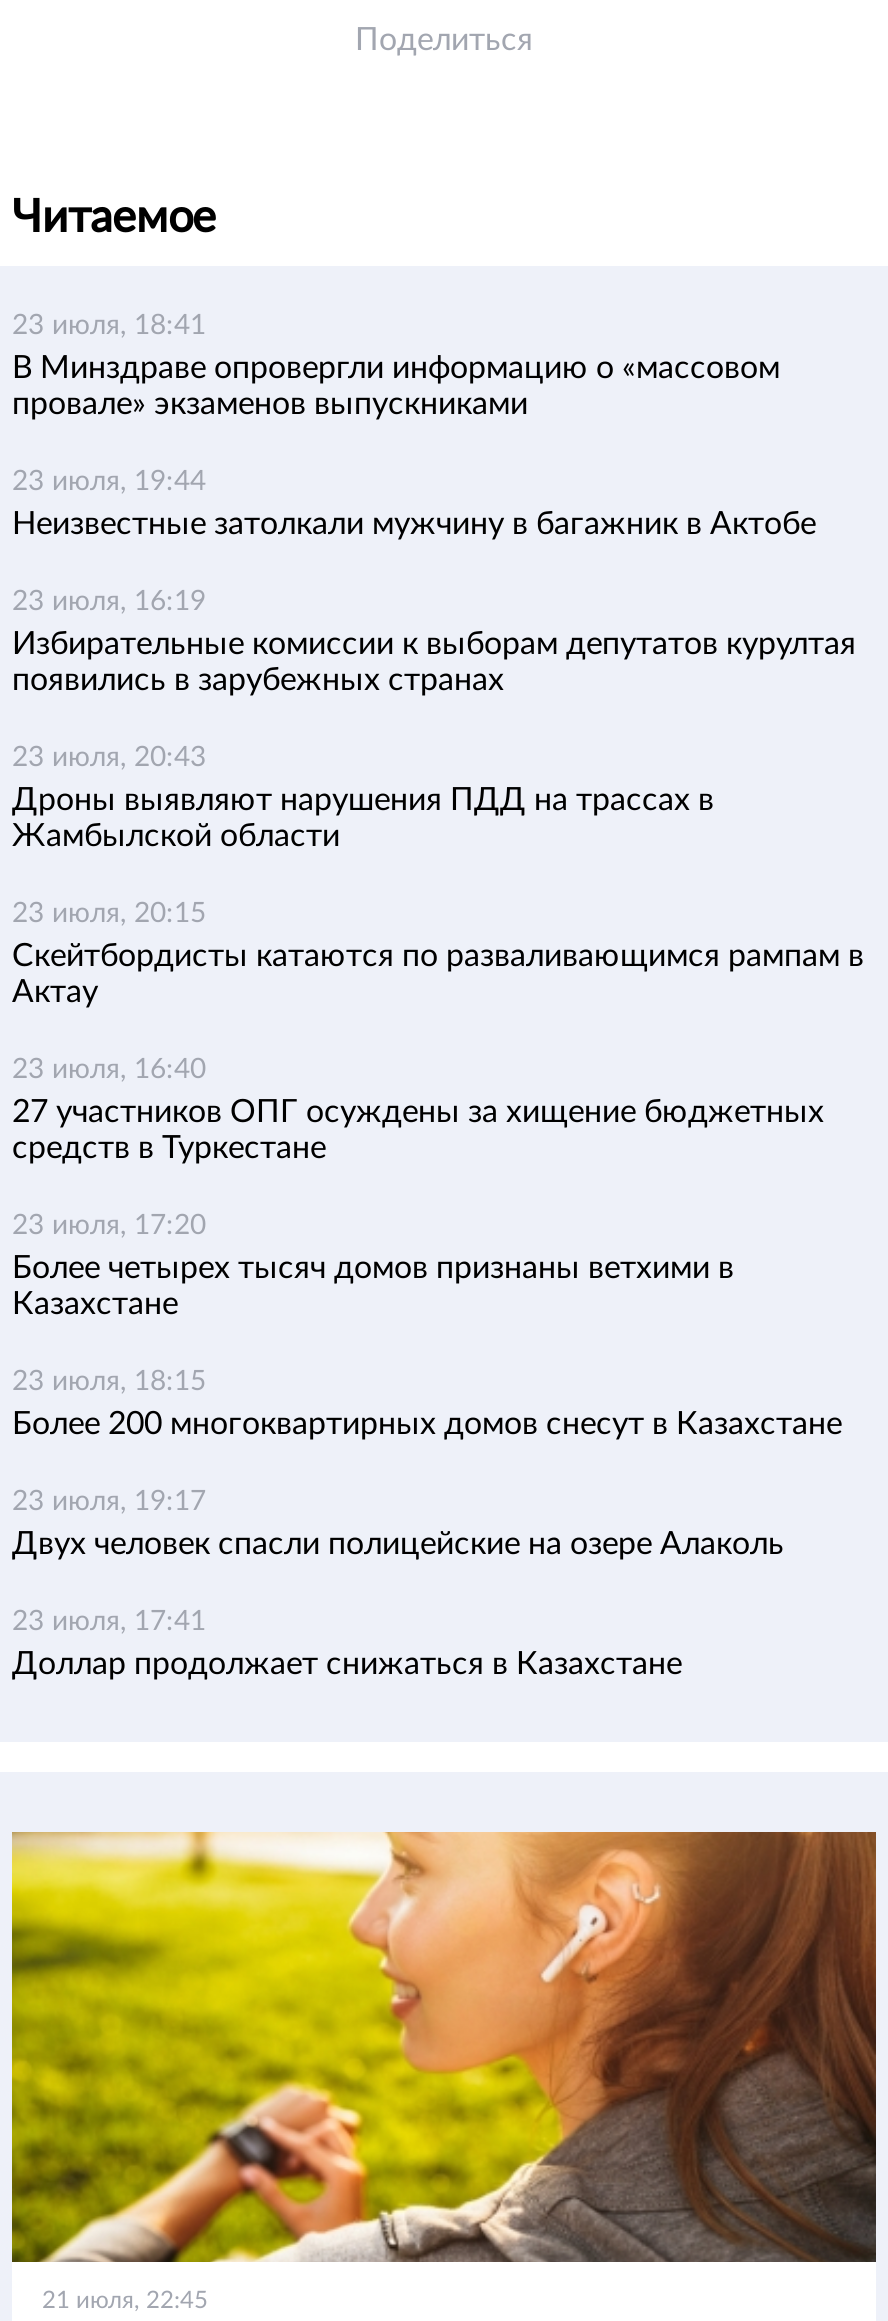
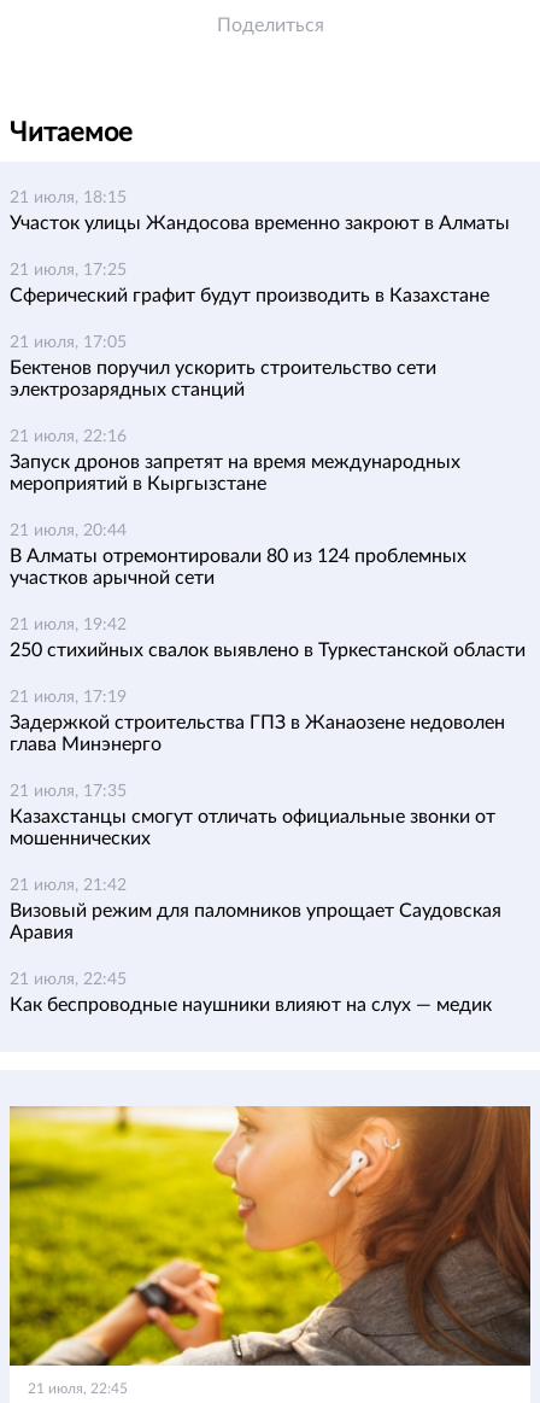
[12,312,780,420] 23 июля, 18:41 | В Минздраве опровергли информацию о «массовом | провале» экзаменов выпускниками -> [10,189,510,233] 21 июля, 18:15 | Участок улицы Жандосова временно закроют в Алматы
[12,468,816,540] 23 июля, 19:44 | Неизвестные затолкали мужчину в багажник в Актобе -> [10,262,489,305] 21 июля, 17:25 | Сферический графит будут производить в Казахстане
[12,588,856,696] 23 июля, 16:19 | Избирательные комиссии к выборам депутатов курултая | появились в зарубежных странах -> [10,334,436,399] 21 июля, 17:05 | Бектенов поручил ускорить строительство сети | электрозарядных станций
[12,744,714,852] 23 июля, 20:43 | Дроны выявляют нарушения ПДД на трассах в | Жамбылской области -> [10,428,460,493] 21 июля, 22:16 | Запуск дронов запретят на время международных | мероприятий в Кыргызстане
[12,900,864,1008] 23 июля, 20:15 | Скейтбордисты катаются по разваливающимся рампам в | Актау -> [10,522,466,587] 21 июля, 20:44 | В Алматы отремонтировали 80 из 124 проблемных | участков арычной сети
[12,1056,824,1164] 23 июля, 16:40 | 27 участников ОПГ осуждены за хищение бюджетных | средств в Туркестане -> [10,616,526,660] 21 июля, 19:42 | 250 стихийных свалок выявлено в Туркестанской области
[12,1212,734,1320] 23 июля, 17:20 | Более четырех тысяч домов признаны ветхими в | Казахстане -> [10,689,505,754] 21 июля, 17:19 | Задержкой строительства ГПЗ в Жанаозене недоволен | глава Минэнерго
[12,1368,842,1440] 23 июля, 18:15 | Более 200 многоквартирных домов снесут в Казахстане -> [10,783,495,848] 21 июля, 17:35 | Казахстанцы смогут отличать официальные звонки от | мошеннических
[12,1488,784,1560] 23 июля, 19:17 | Двух человек спасли полицейские на озере Алаколь -> [10,877,501,942] 21 июля, 21:42 | Визовый режим для паломников упрощает Саудовская | Аравия
[12,1608,682,1680] 23 июля, 17:41 | Доллар продолжает снижаться в Казахстане -> [10,971,492,1015] 21 июля, 22:45 | Как беспроводные наушники влияют на слух — медик

